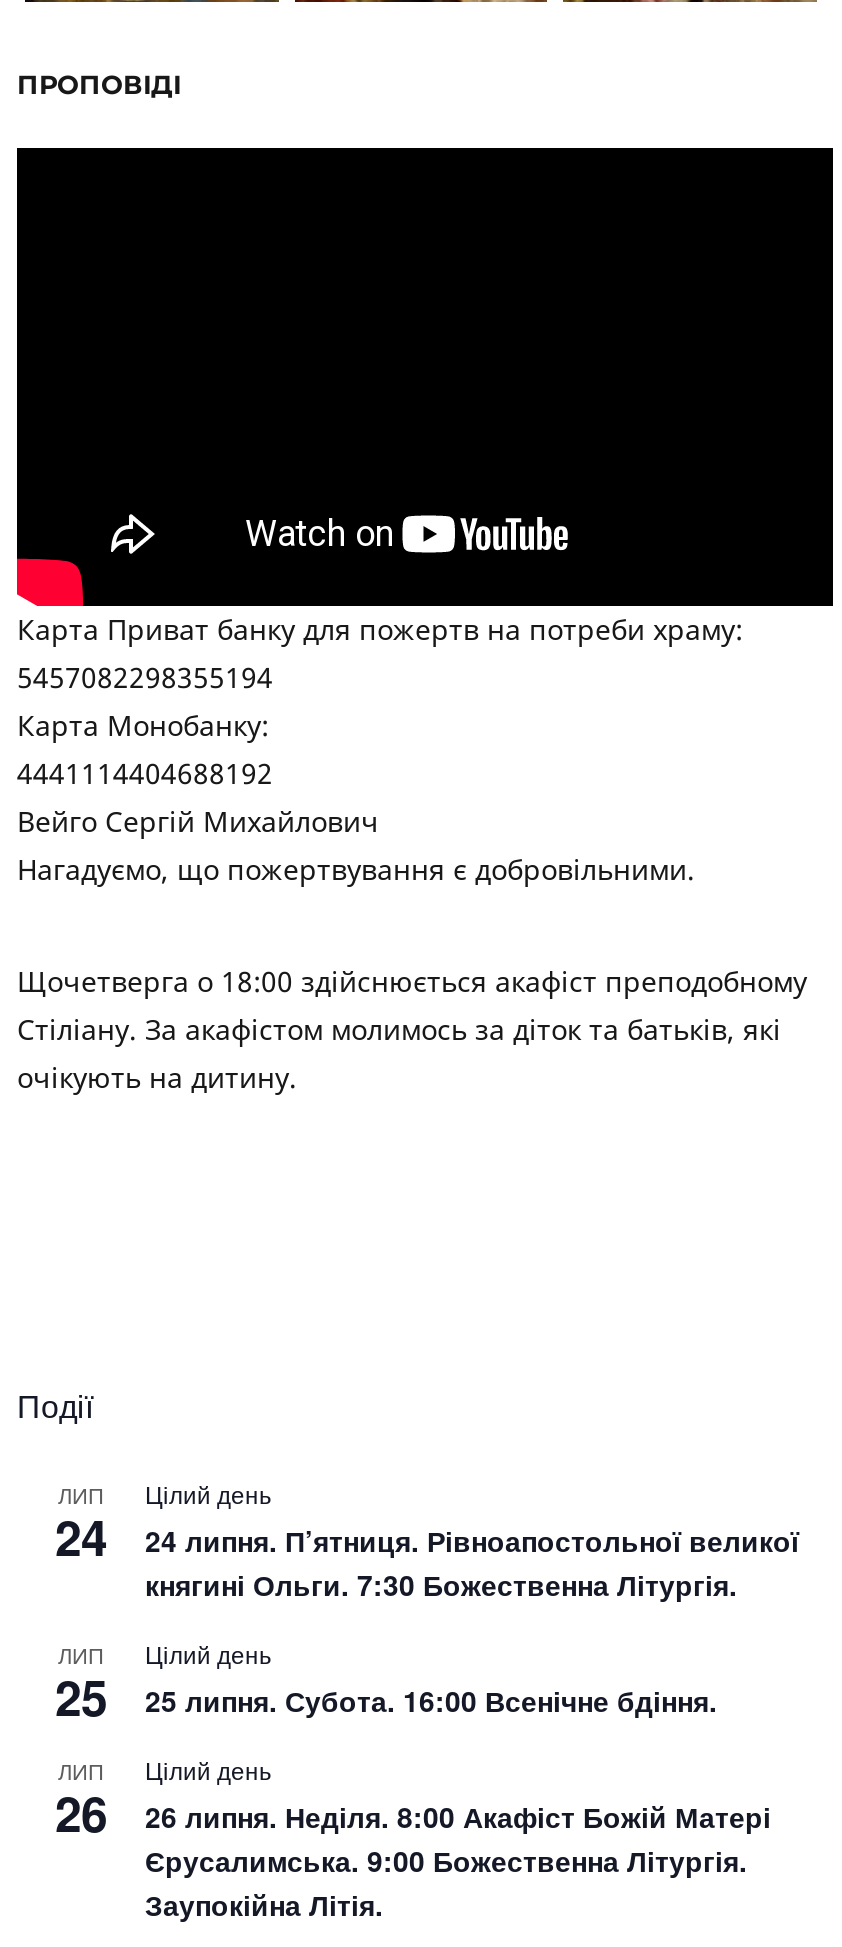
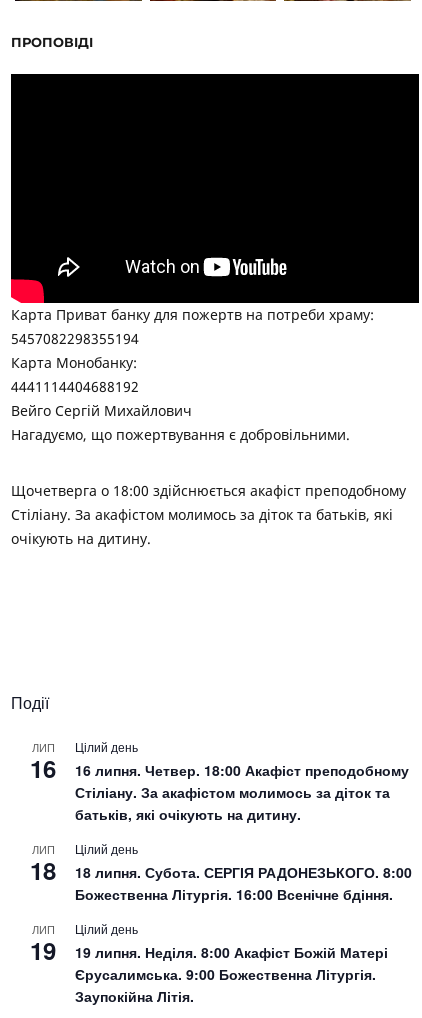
[55,1502,107,1570] 24 -> [30,751,56,785] 16
[145,1520,799,1604] 24 липня. П’ятниця. Рівноапостольної великої | княгині Ольги. 7:30 Божественна Літургія. -> [75,760,409,824] 16 липня. Четвер. 18:00 Акафіст преподобному | Стіліану. За акафістом молимось за діток та | батьків, які очікують на дитину.
[55,1662,107,1730] 25 -> [30,853,56,887] 18
[145,1680,717,1720] 25 липня. Субота. 16:00 Всенічне бдіння. -> [75,862,412,904] 18 липня. Субота. СЕРГІЯ РАДОНЕЗЬКОГО. 8:00 | Божественна Літургія. 16:00 Всенічне бдіння.
[55,1778,107,1846] 26 -> [30,933,56,967] 19
[145,1796,771,1836] 26 липня. Неділя. 8:00 Акафіст Божій Матері -> [75,942,388,962] 19 липня. Неділя. 8:00 Акафіст Божій Матері

